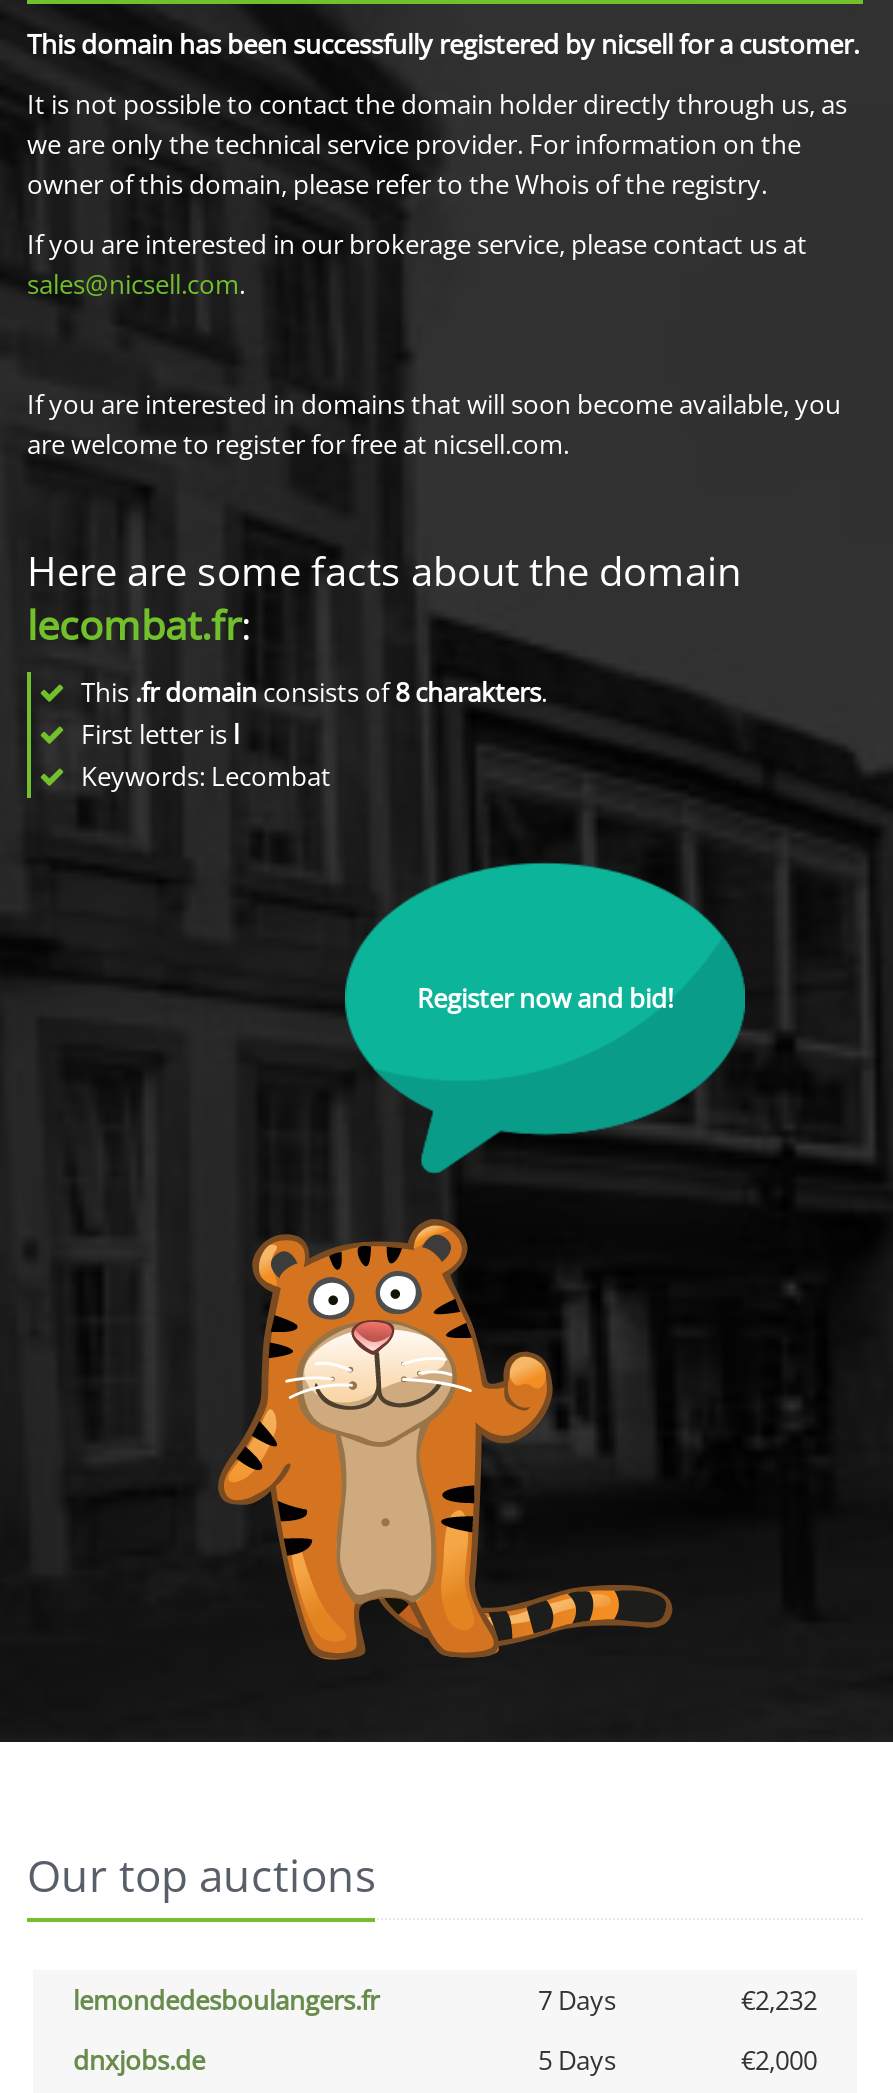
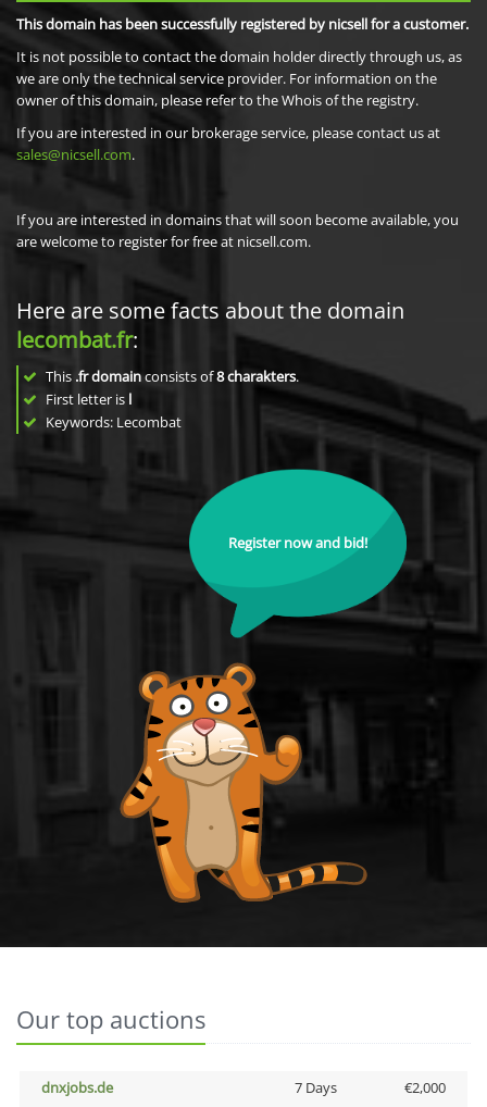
[73,1982,817,2018] lemondedesboulangers.fr | 7 Days | €2,232 -> none
[538,2042,616,2078] 5 Days -> [294,1078,336,1097] 7 Days

